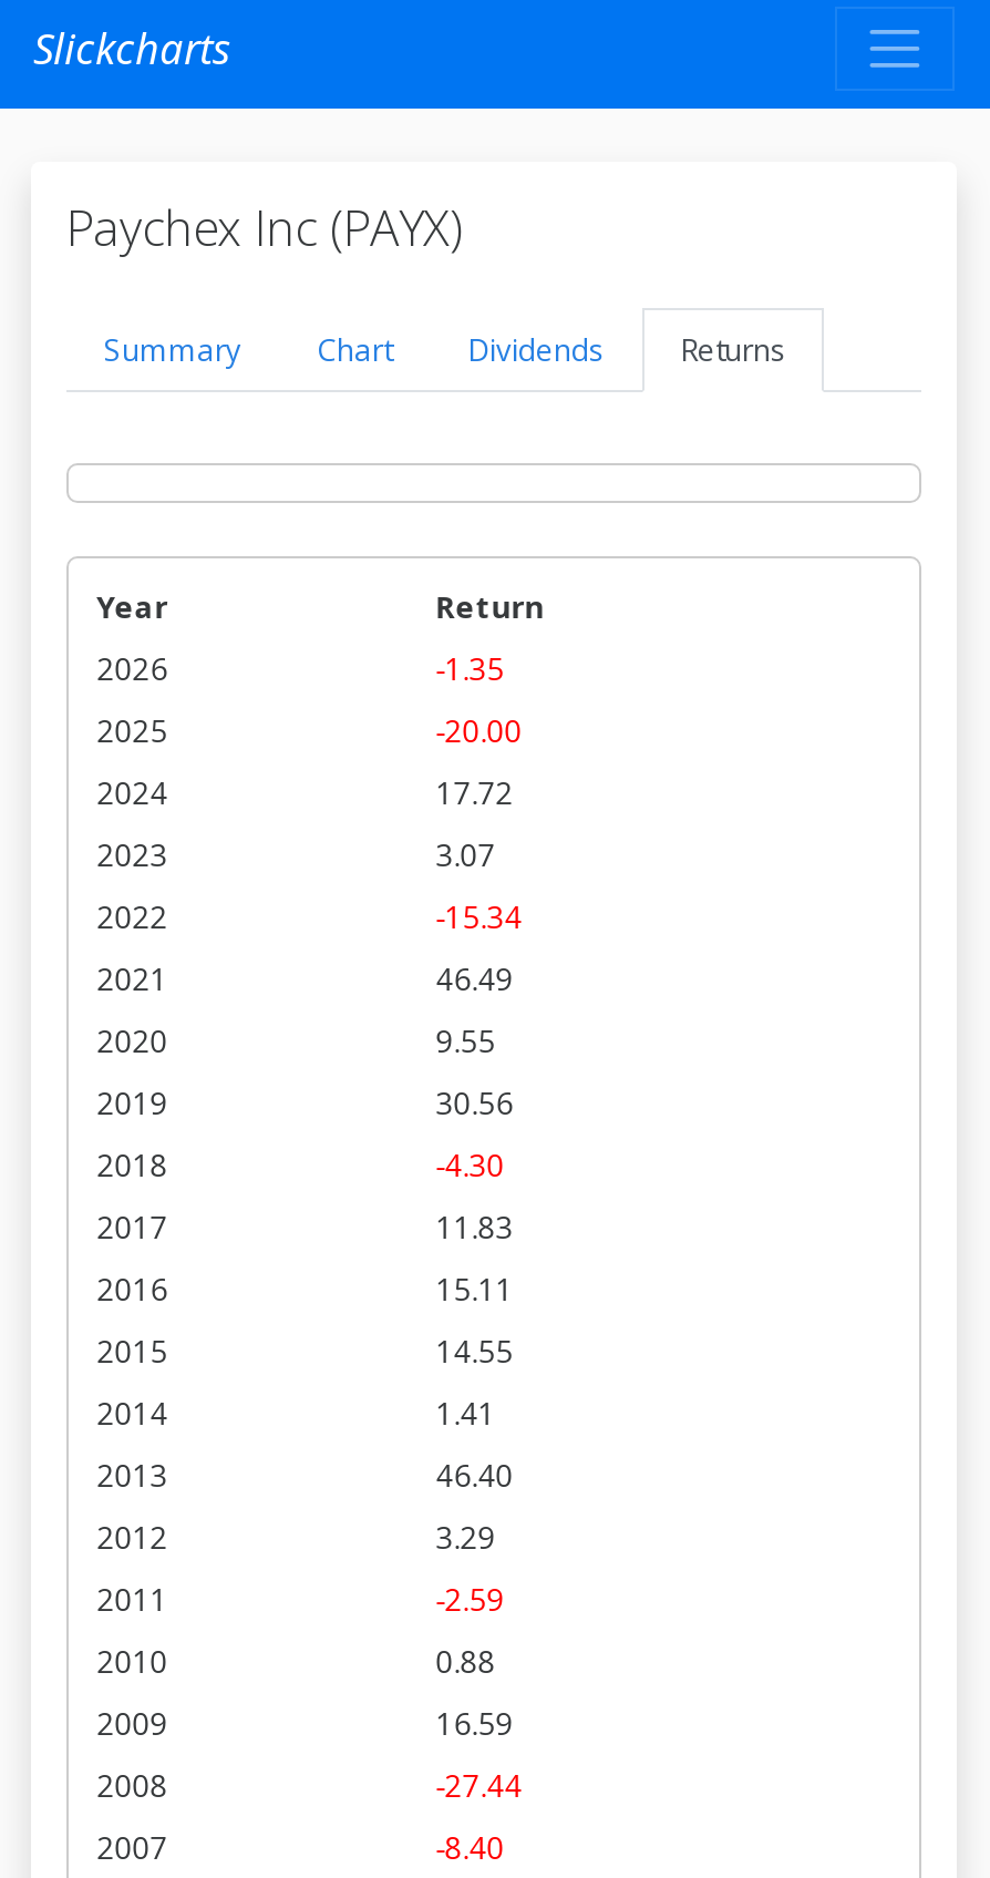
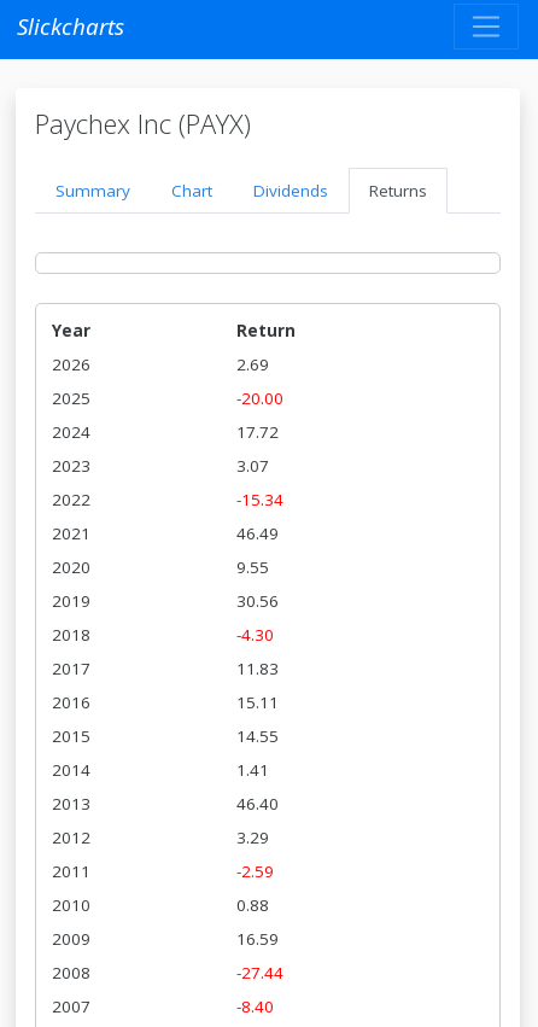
[436,650,505,690] -1.35 -> [236,354,269,376] 2.69

